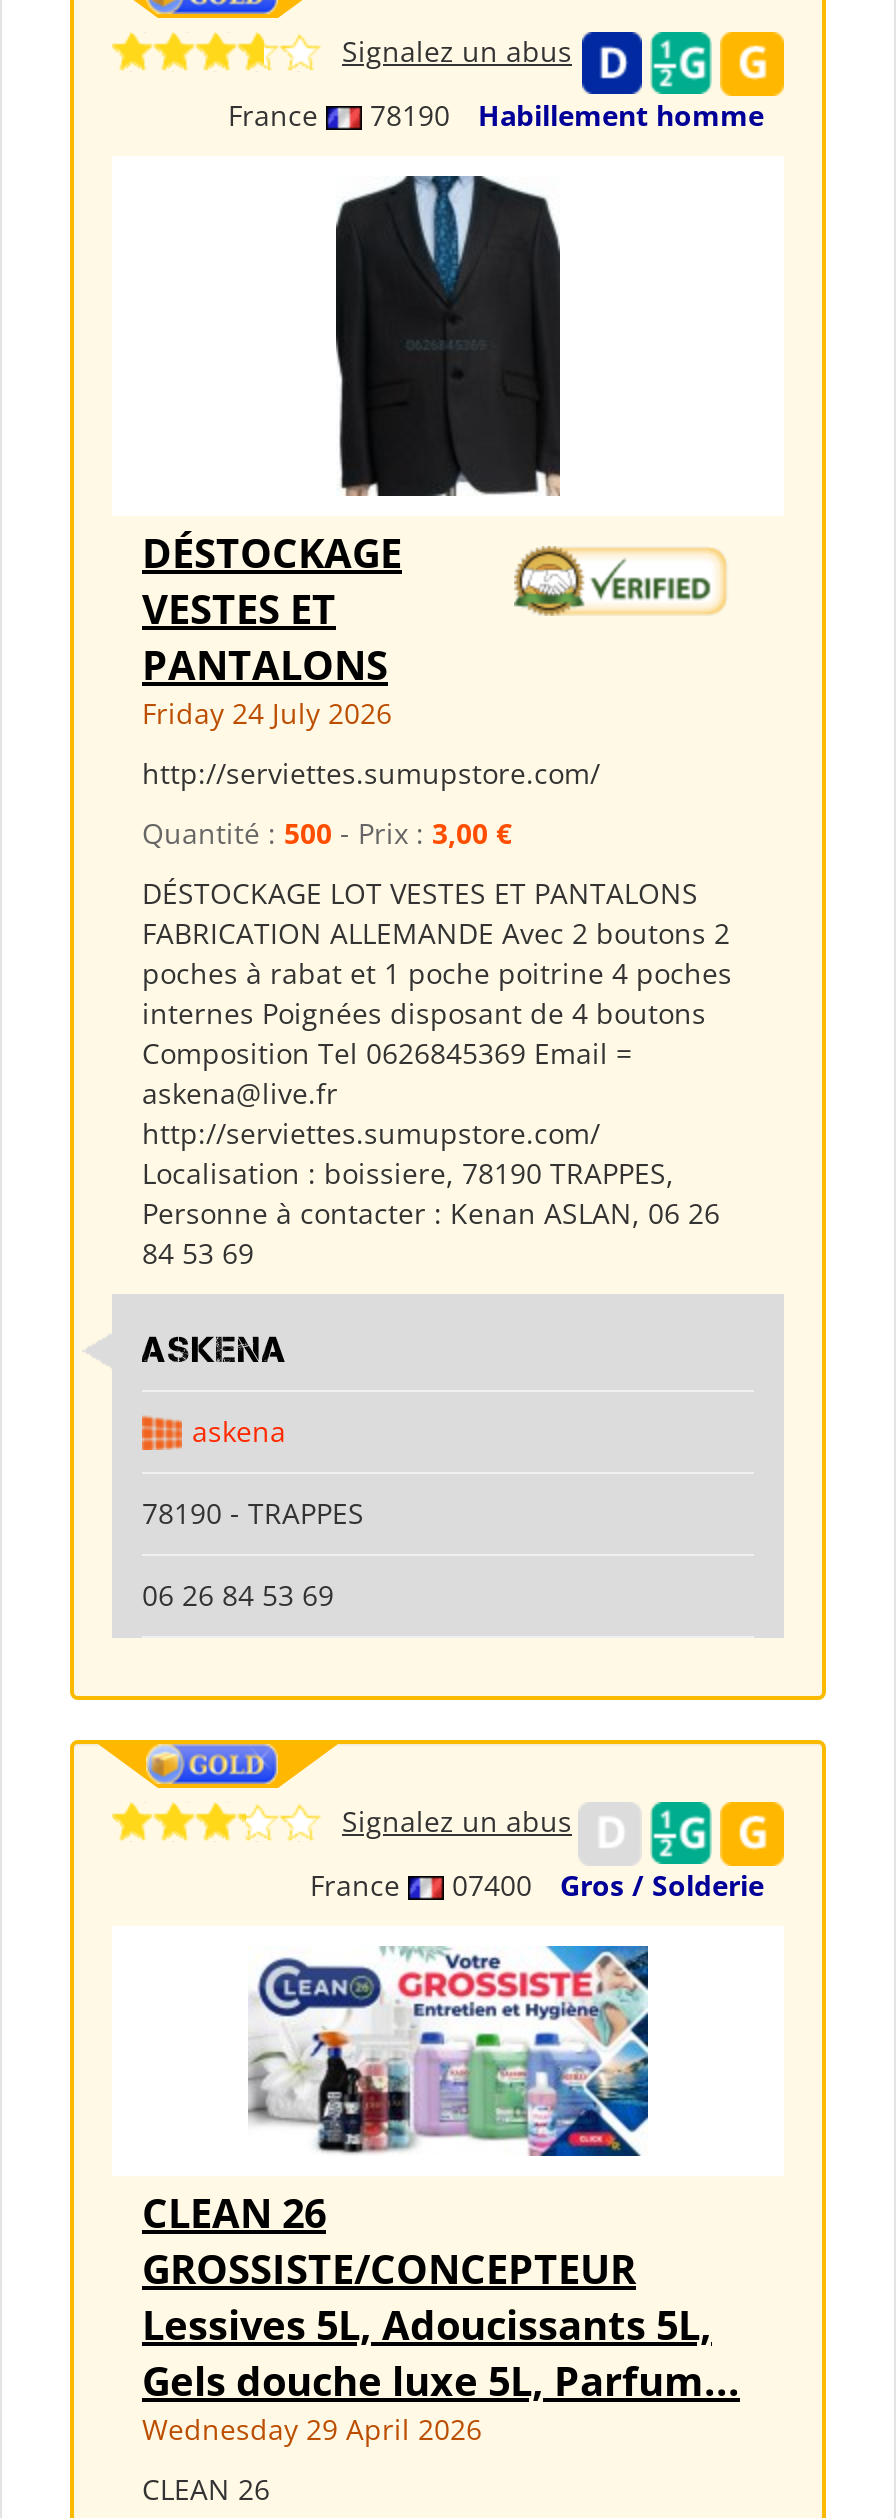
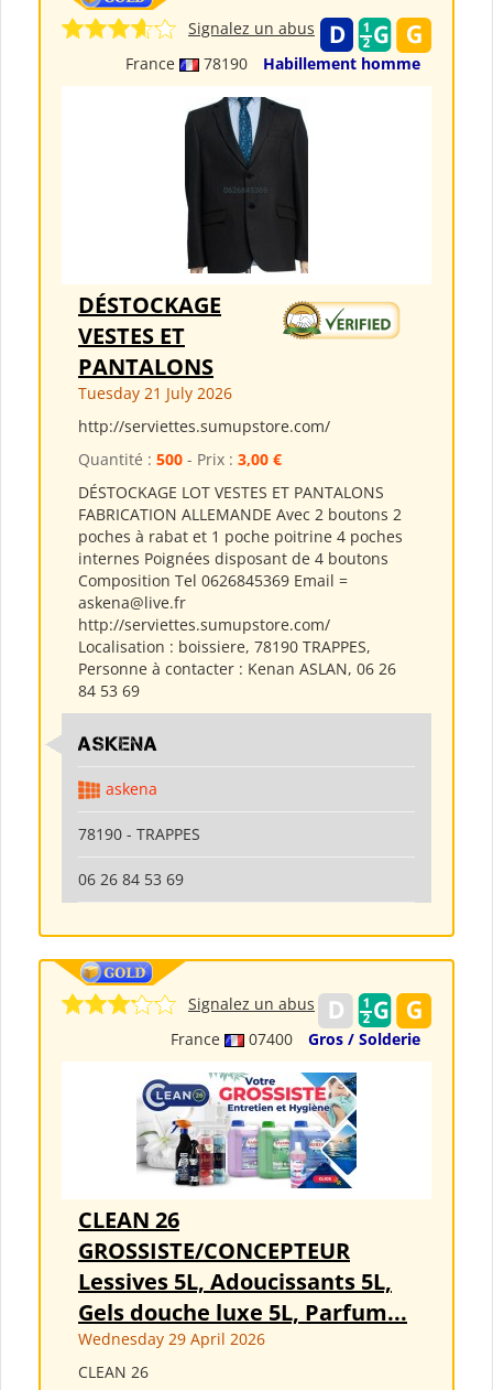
[142,694,392,732] Friday 24 July 2026 -> [78,382,232,403] Tuesday 21 July 2026

